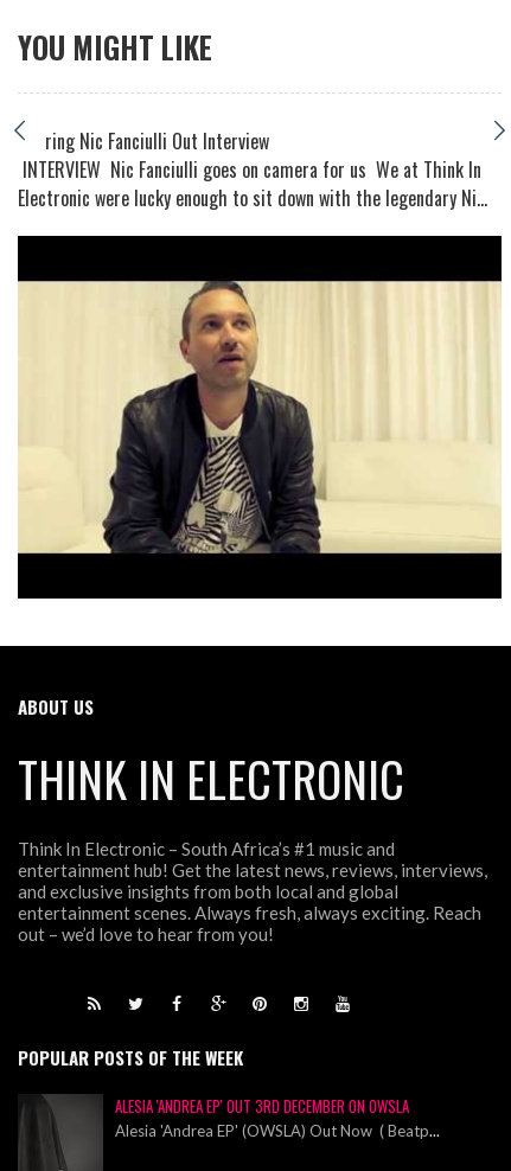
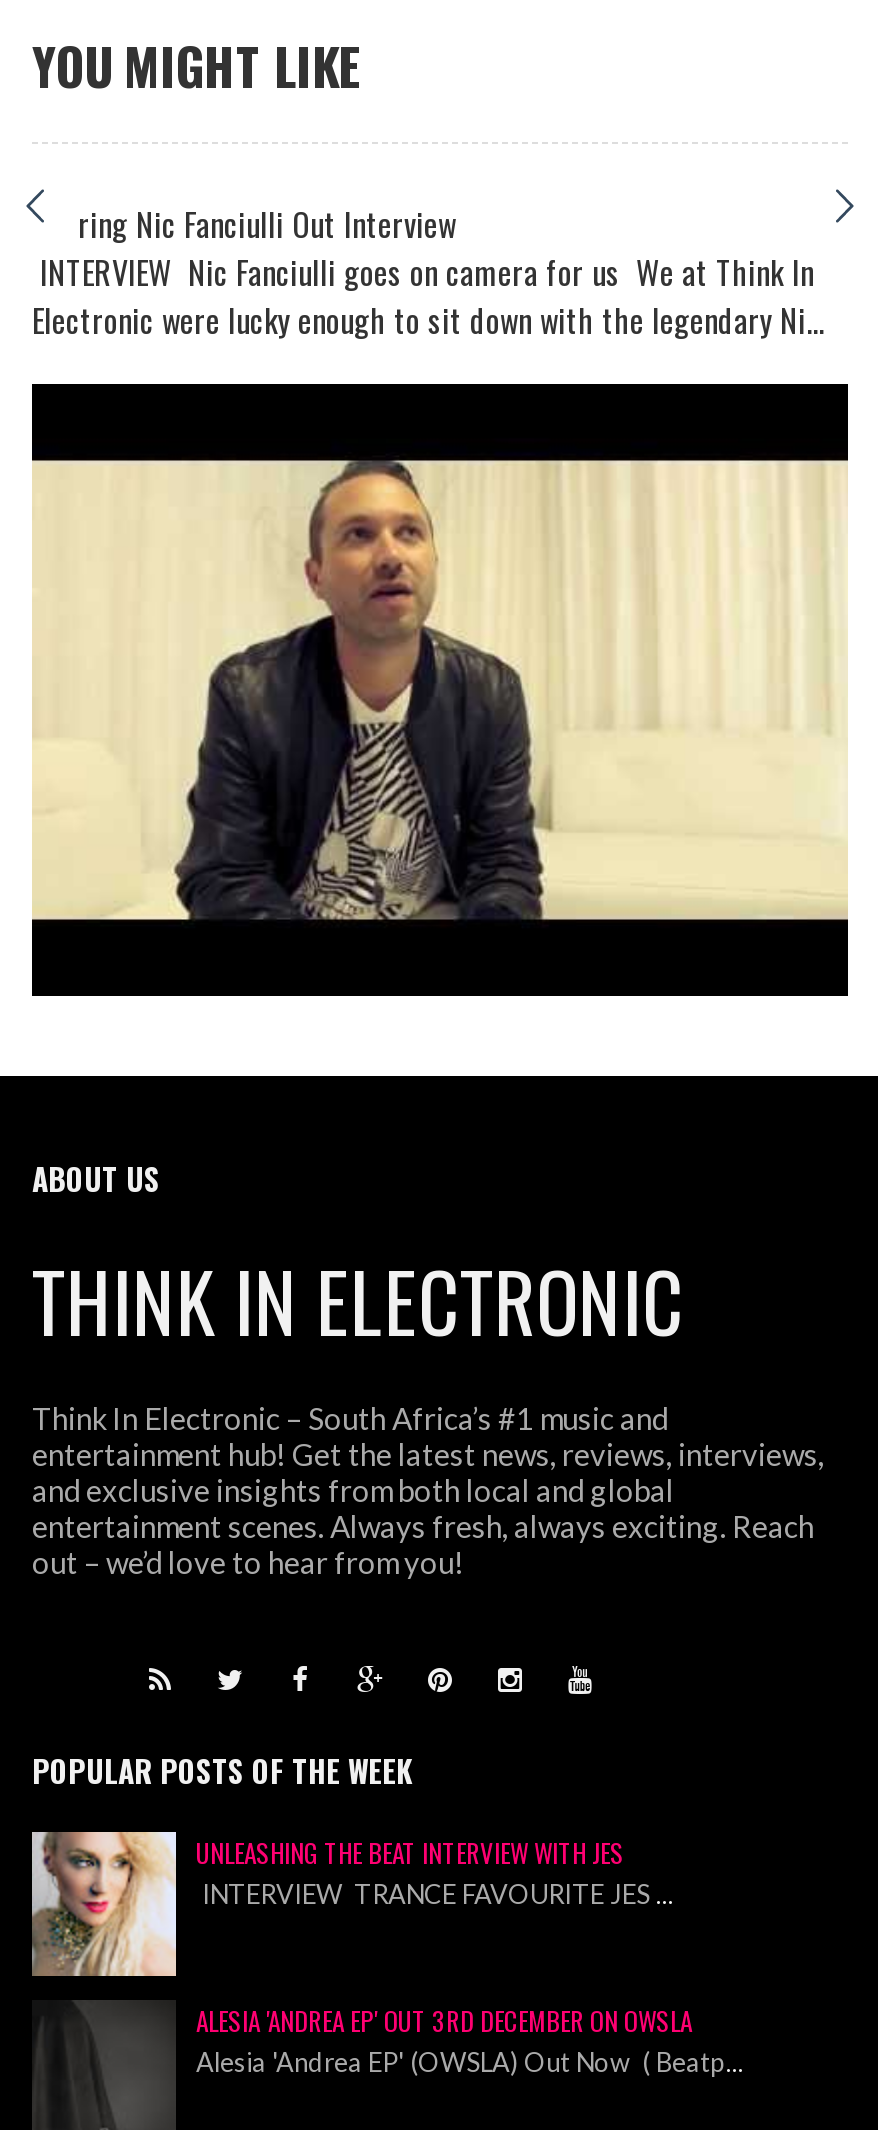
none -> [30,1830,674,1976] [image] | UNLEASHING THE BEAT INTERVIEW WITH JES | INTERVIEW TRANCE FAVOURITE JES...

